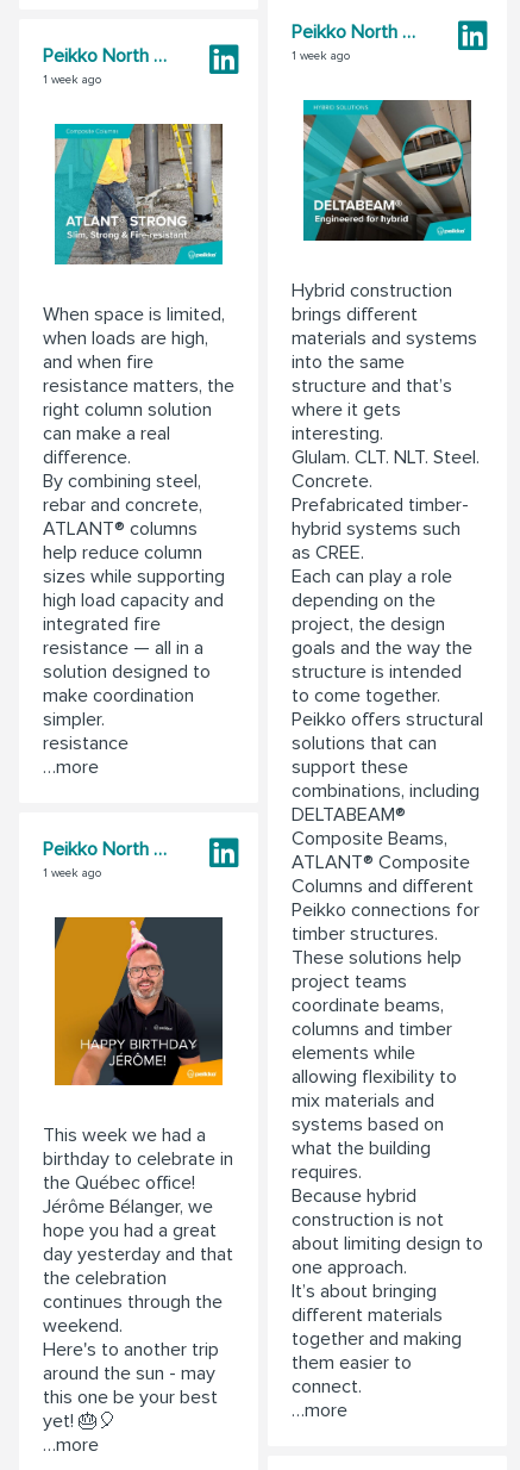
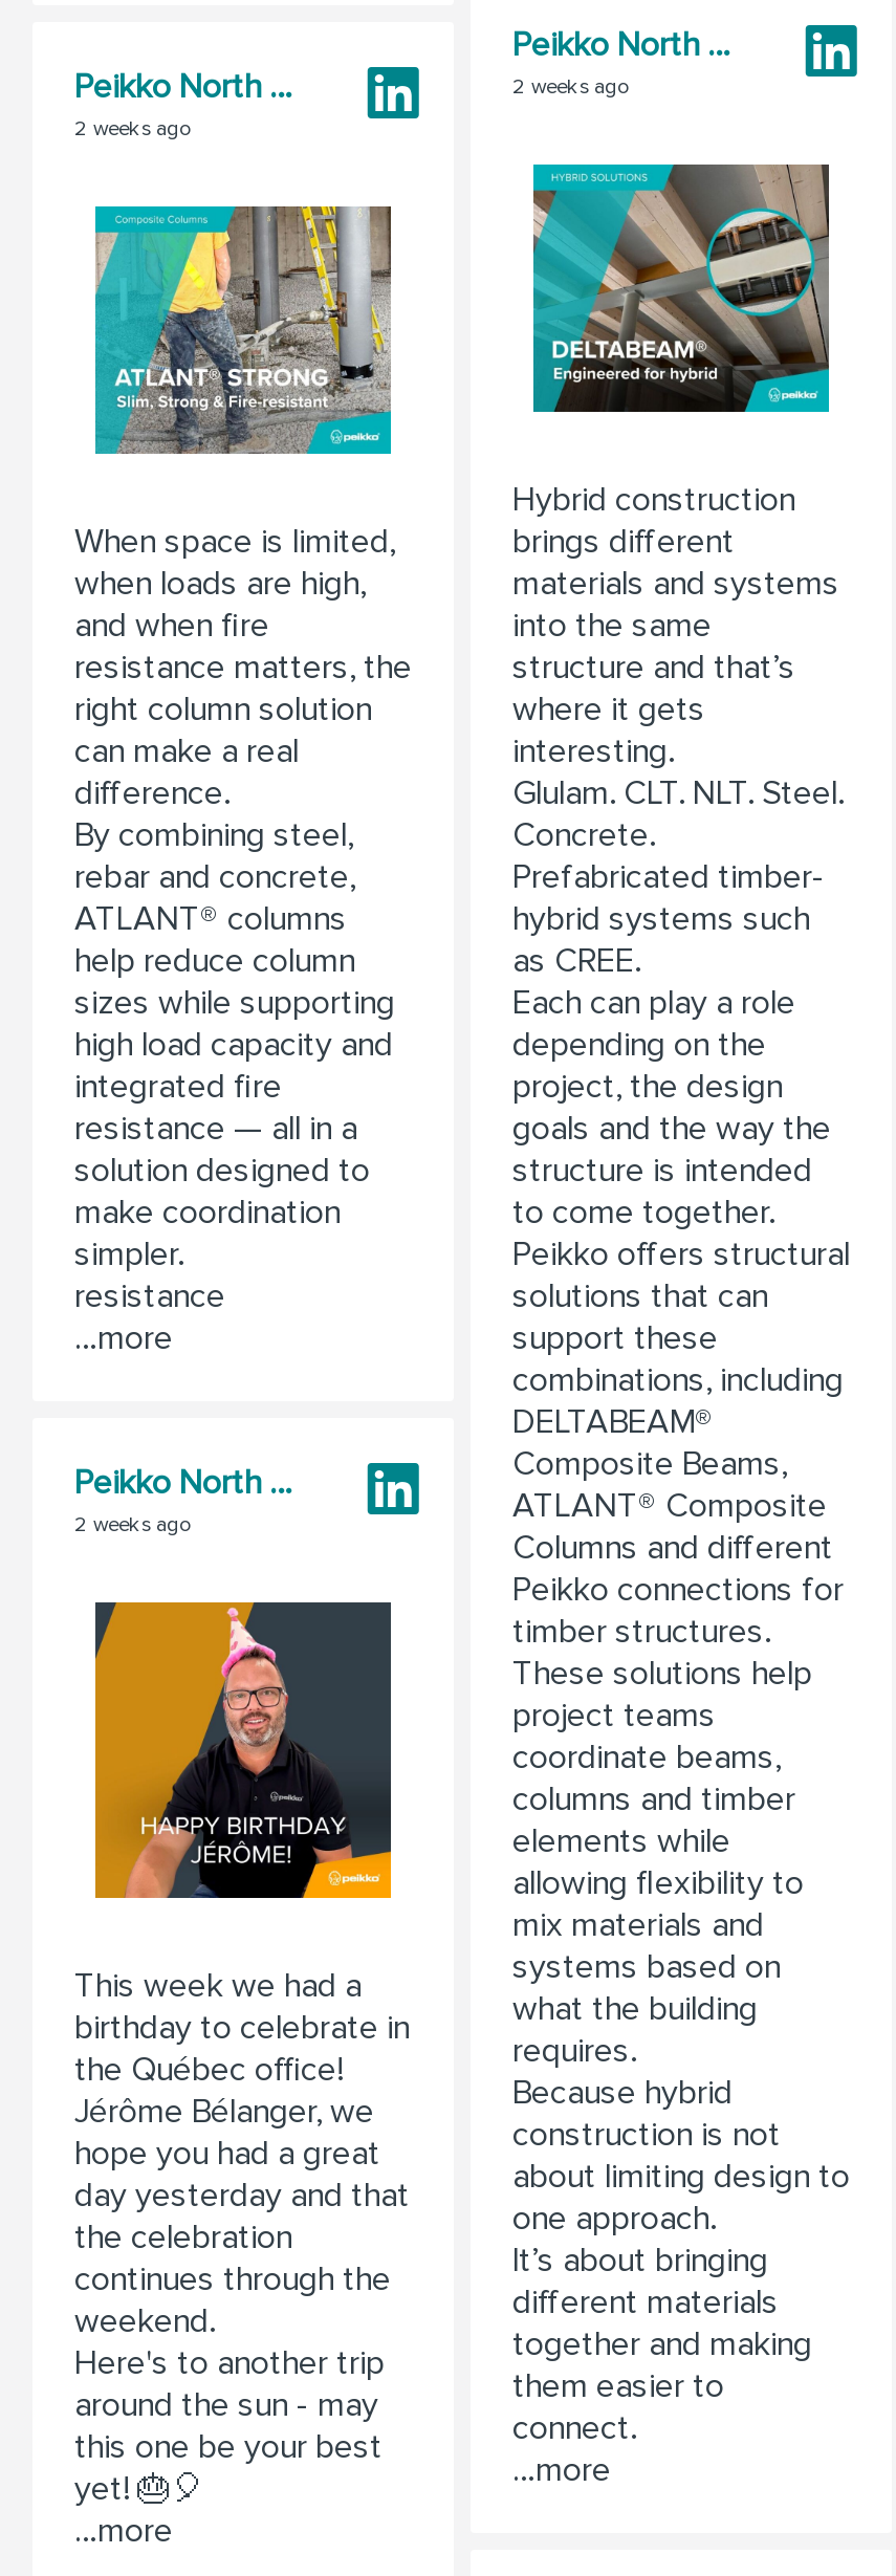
[292,49,350,63] 1 week ago -> [512,74,628,99] 2 weeks ago
[43,73,101,87] 1 week ago -> [74,116,190,141] 2 weeks ago
[43,866,101,880] 1 week ago -> [74,1512,190,1538] 2 weeks ago

